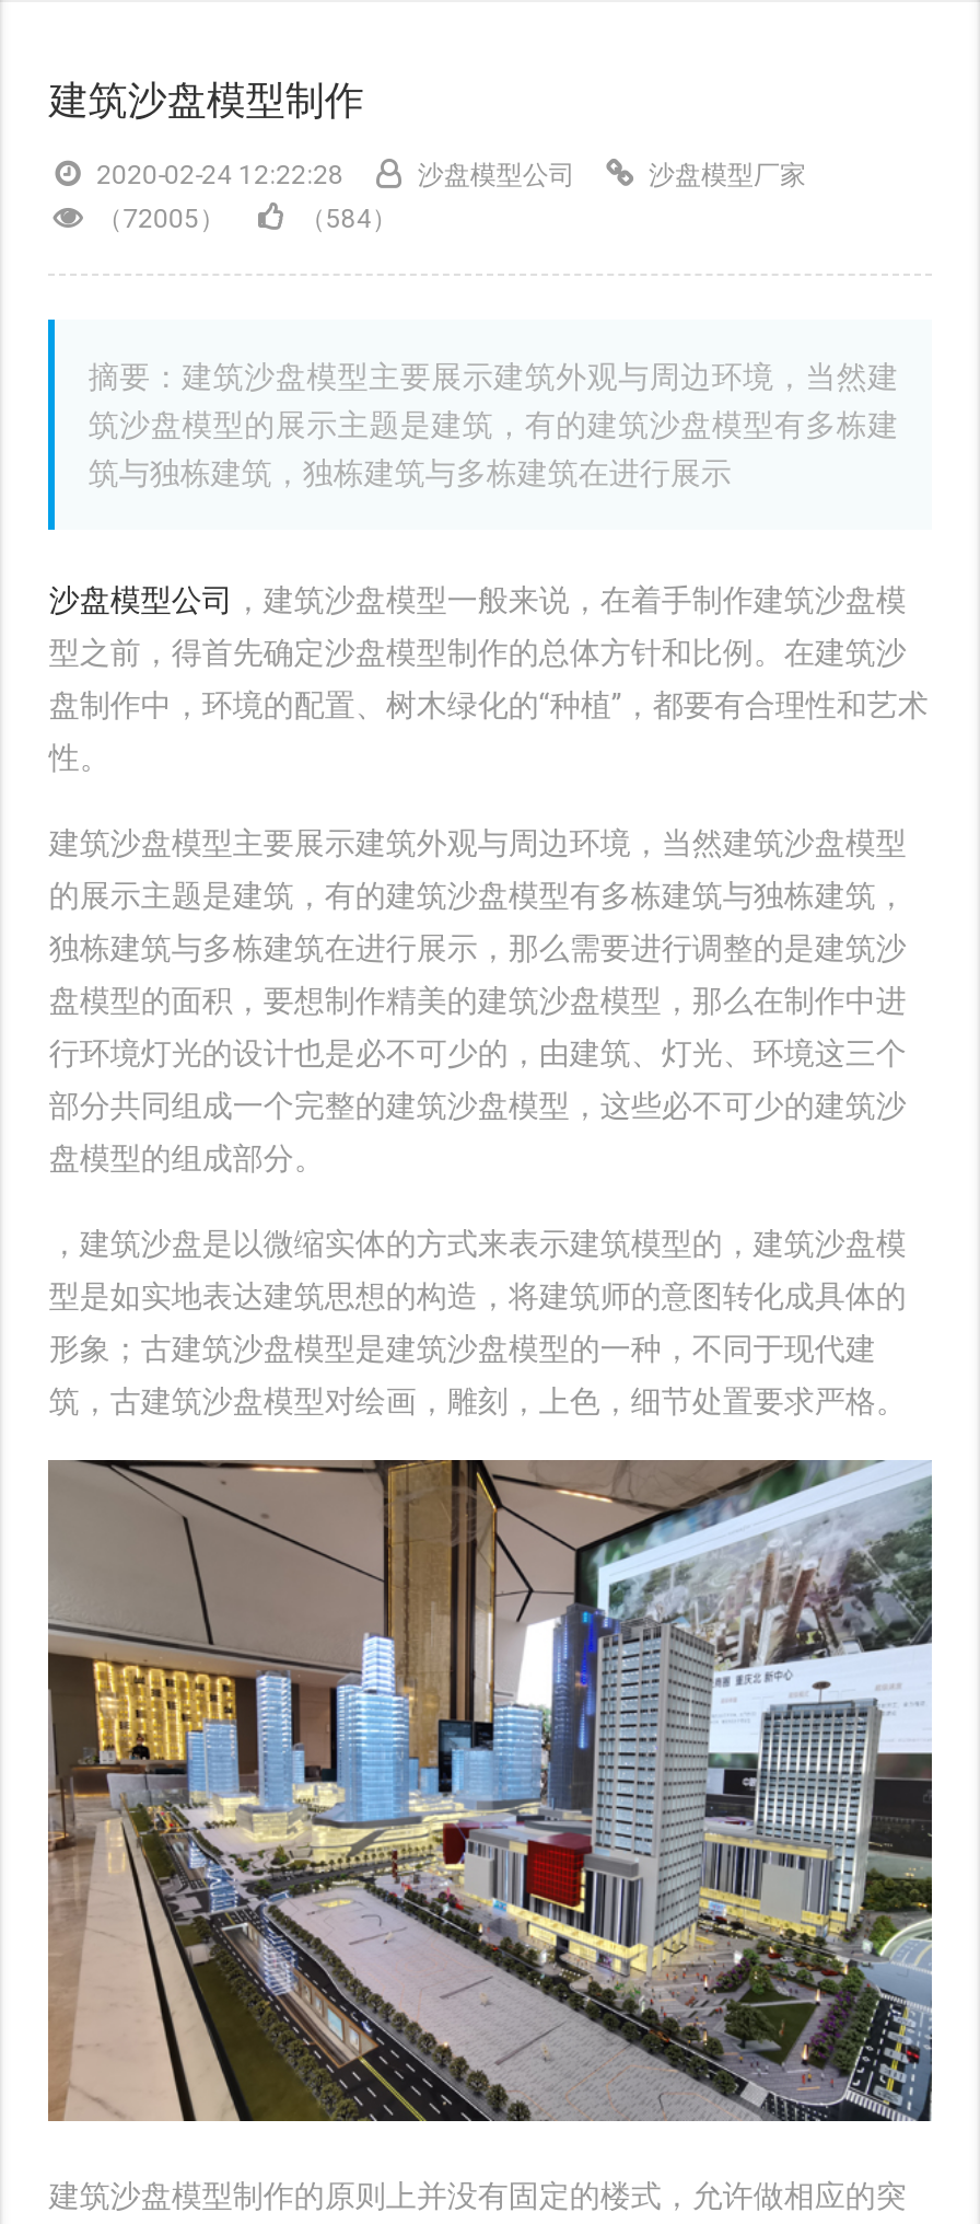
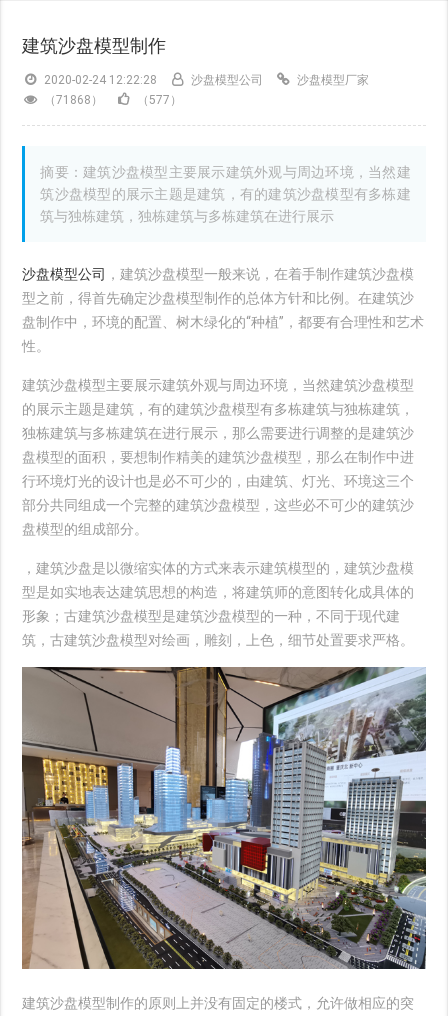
[96,204,226,234] （72005） -> [44,93,103,107] （71868）
[299,204,398,234] （584） -> [137,93,182,107] （577）

